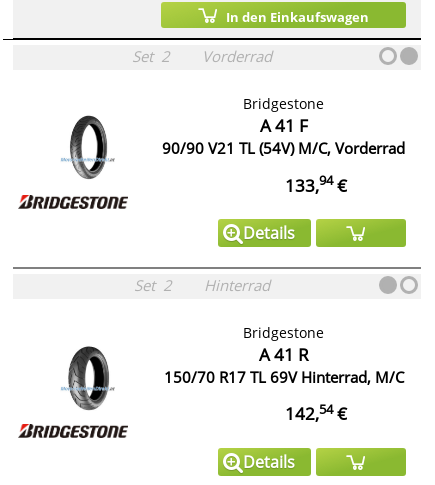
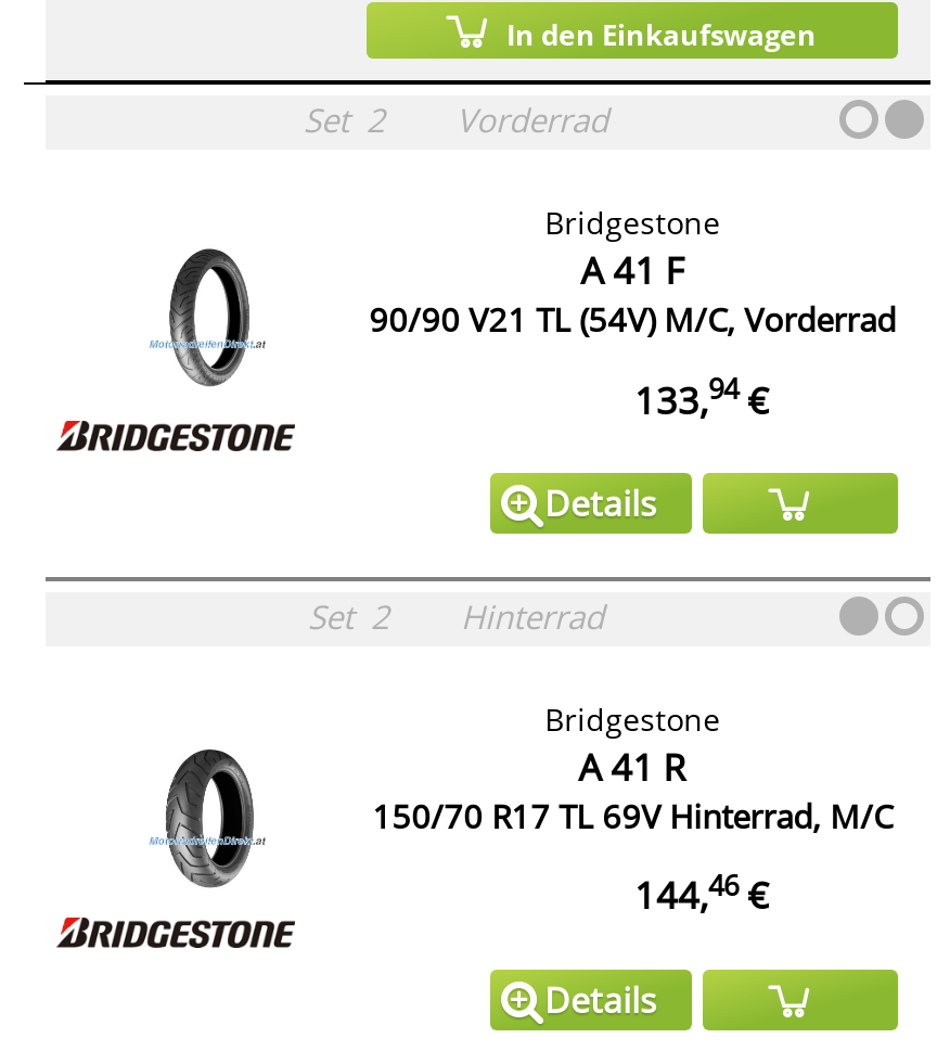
[284,400,346,425] 142,54€ -> [634,866,769,920] 144,46€

